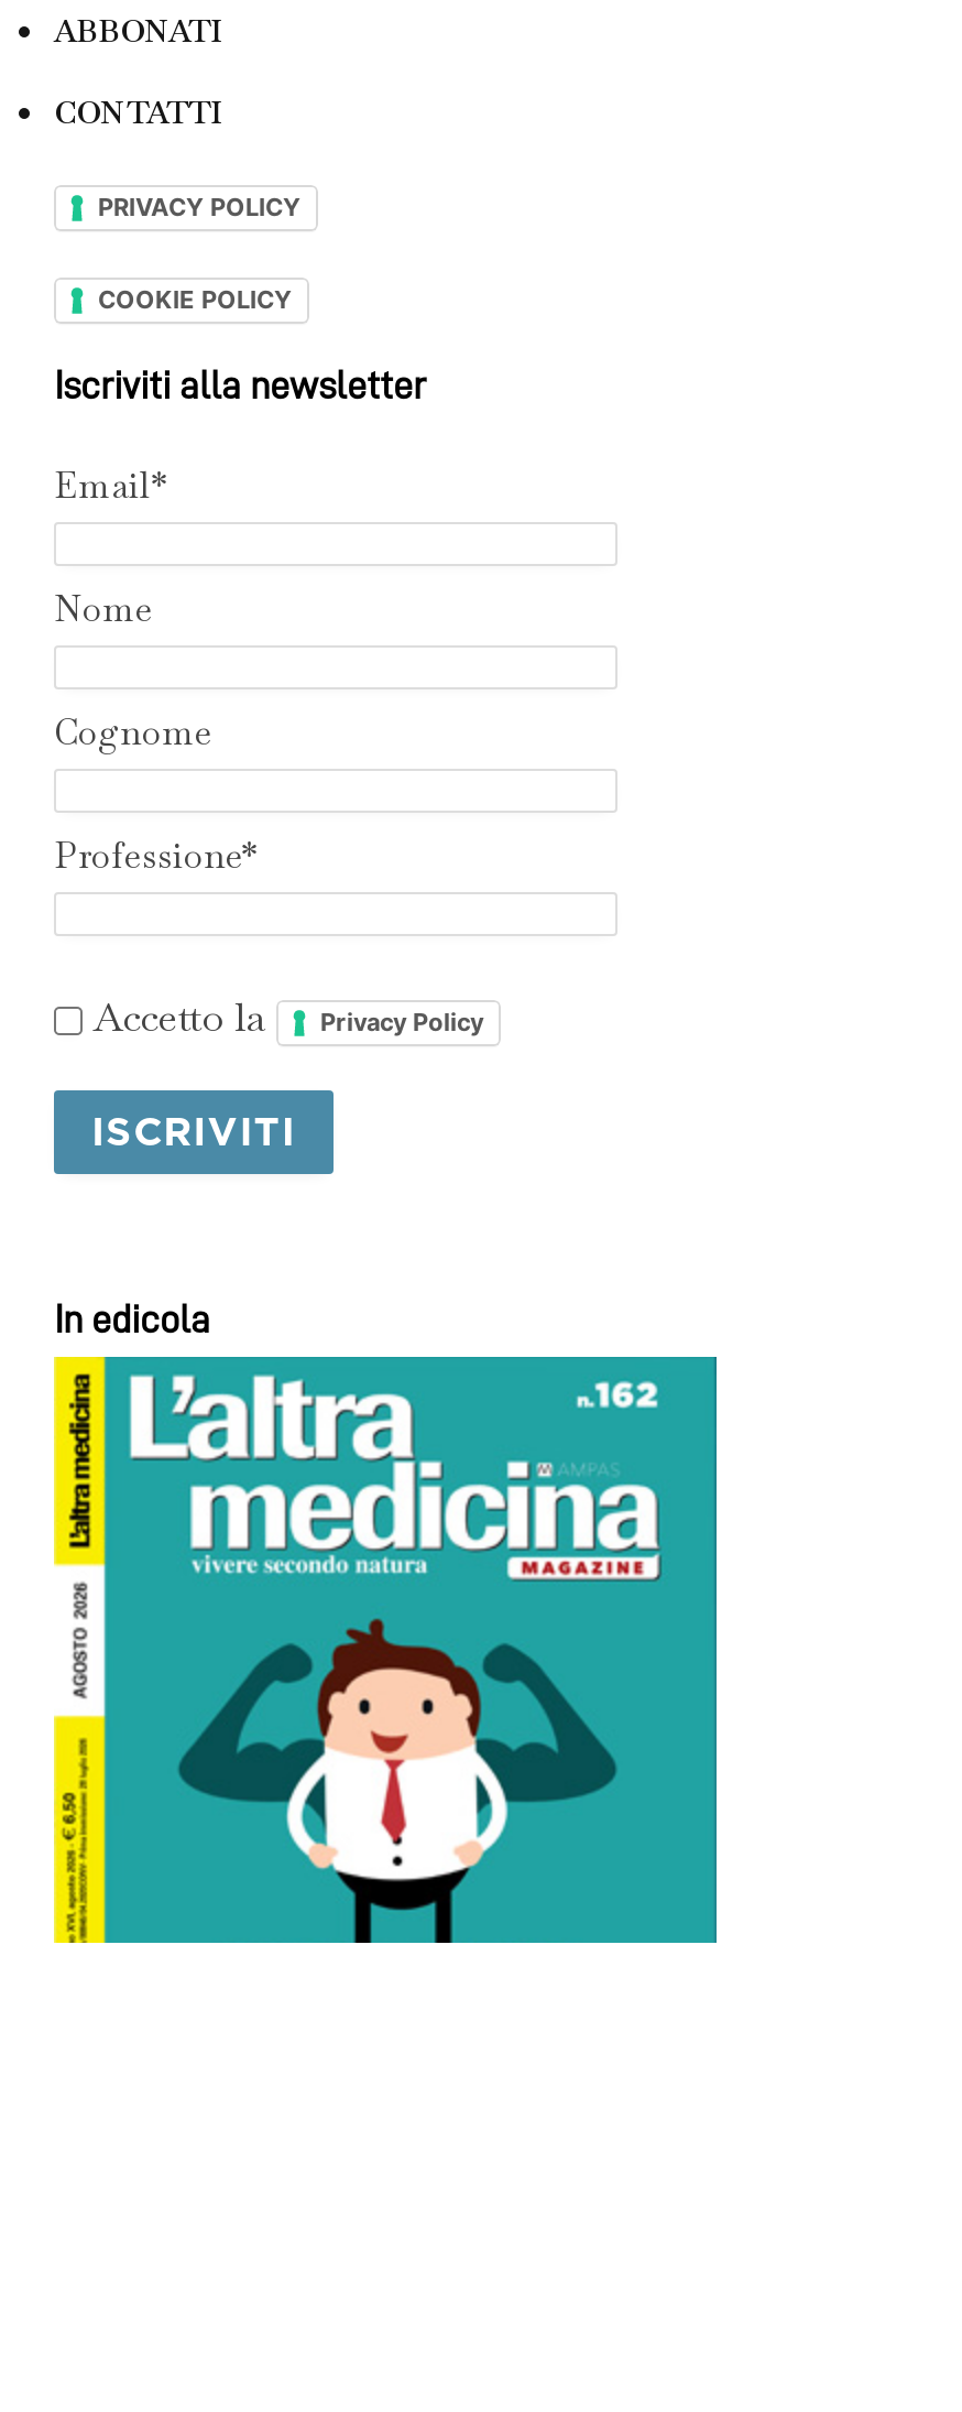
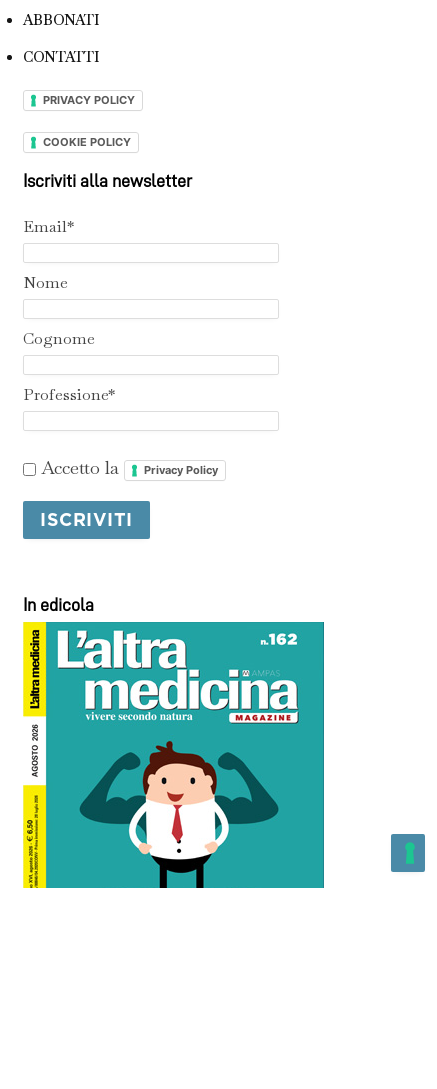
none -> [390,833,426,873] [image]

